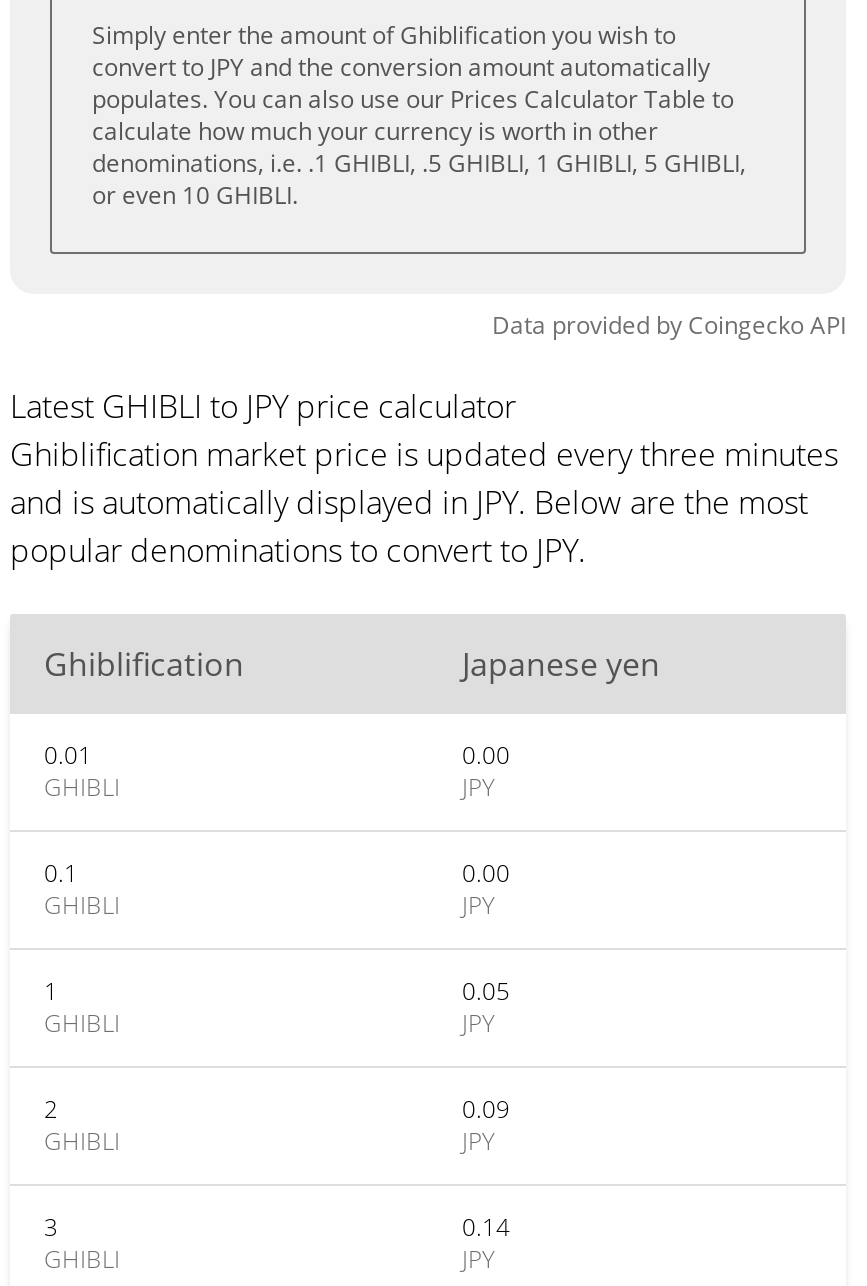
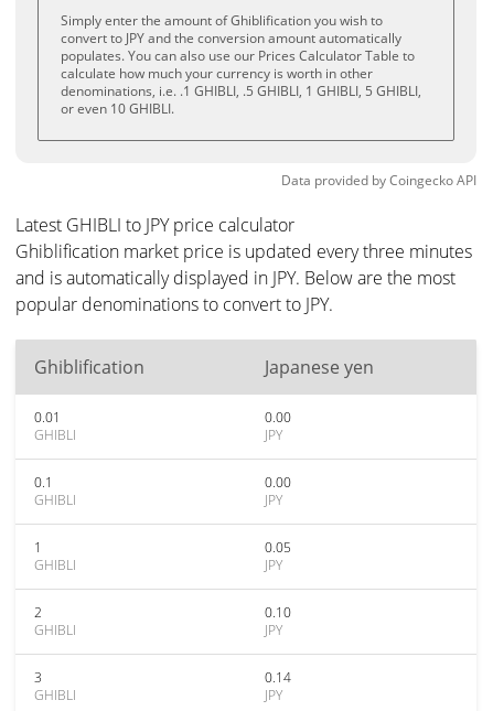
[462,1092,510,1126] 0.09 -> [265,603,291,622] 0.10

